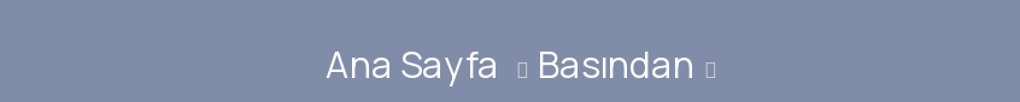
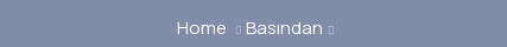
[326,40,499,90] Ana Sayfa -> [177,15,227,40] Home

